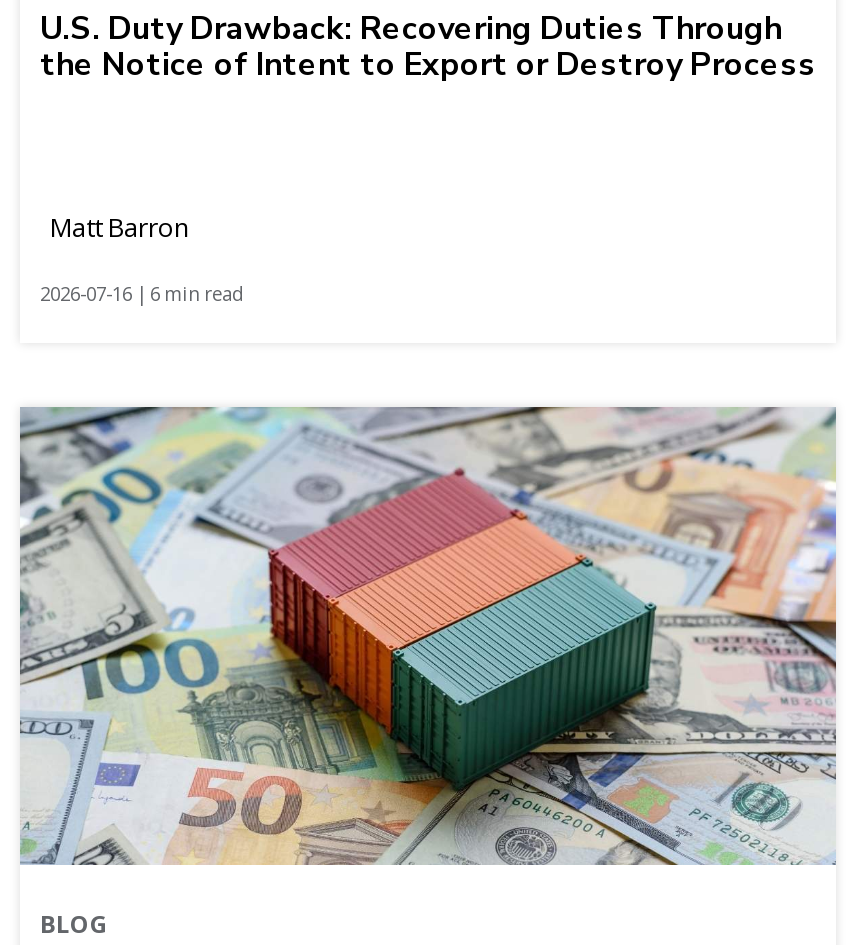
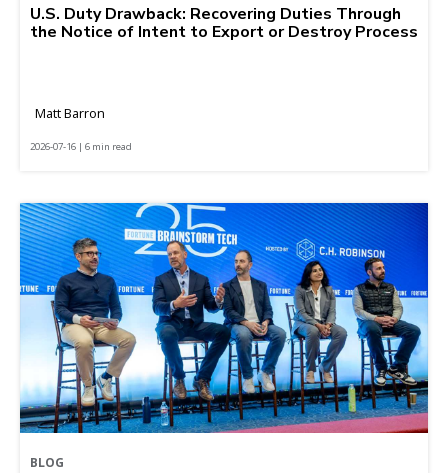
[18,404,838,866] [image] -> [19,202,429,434] [image]

